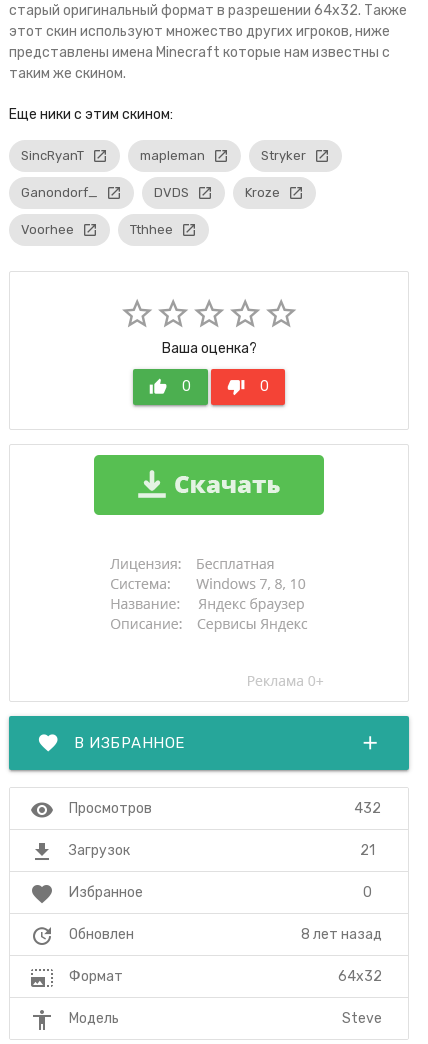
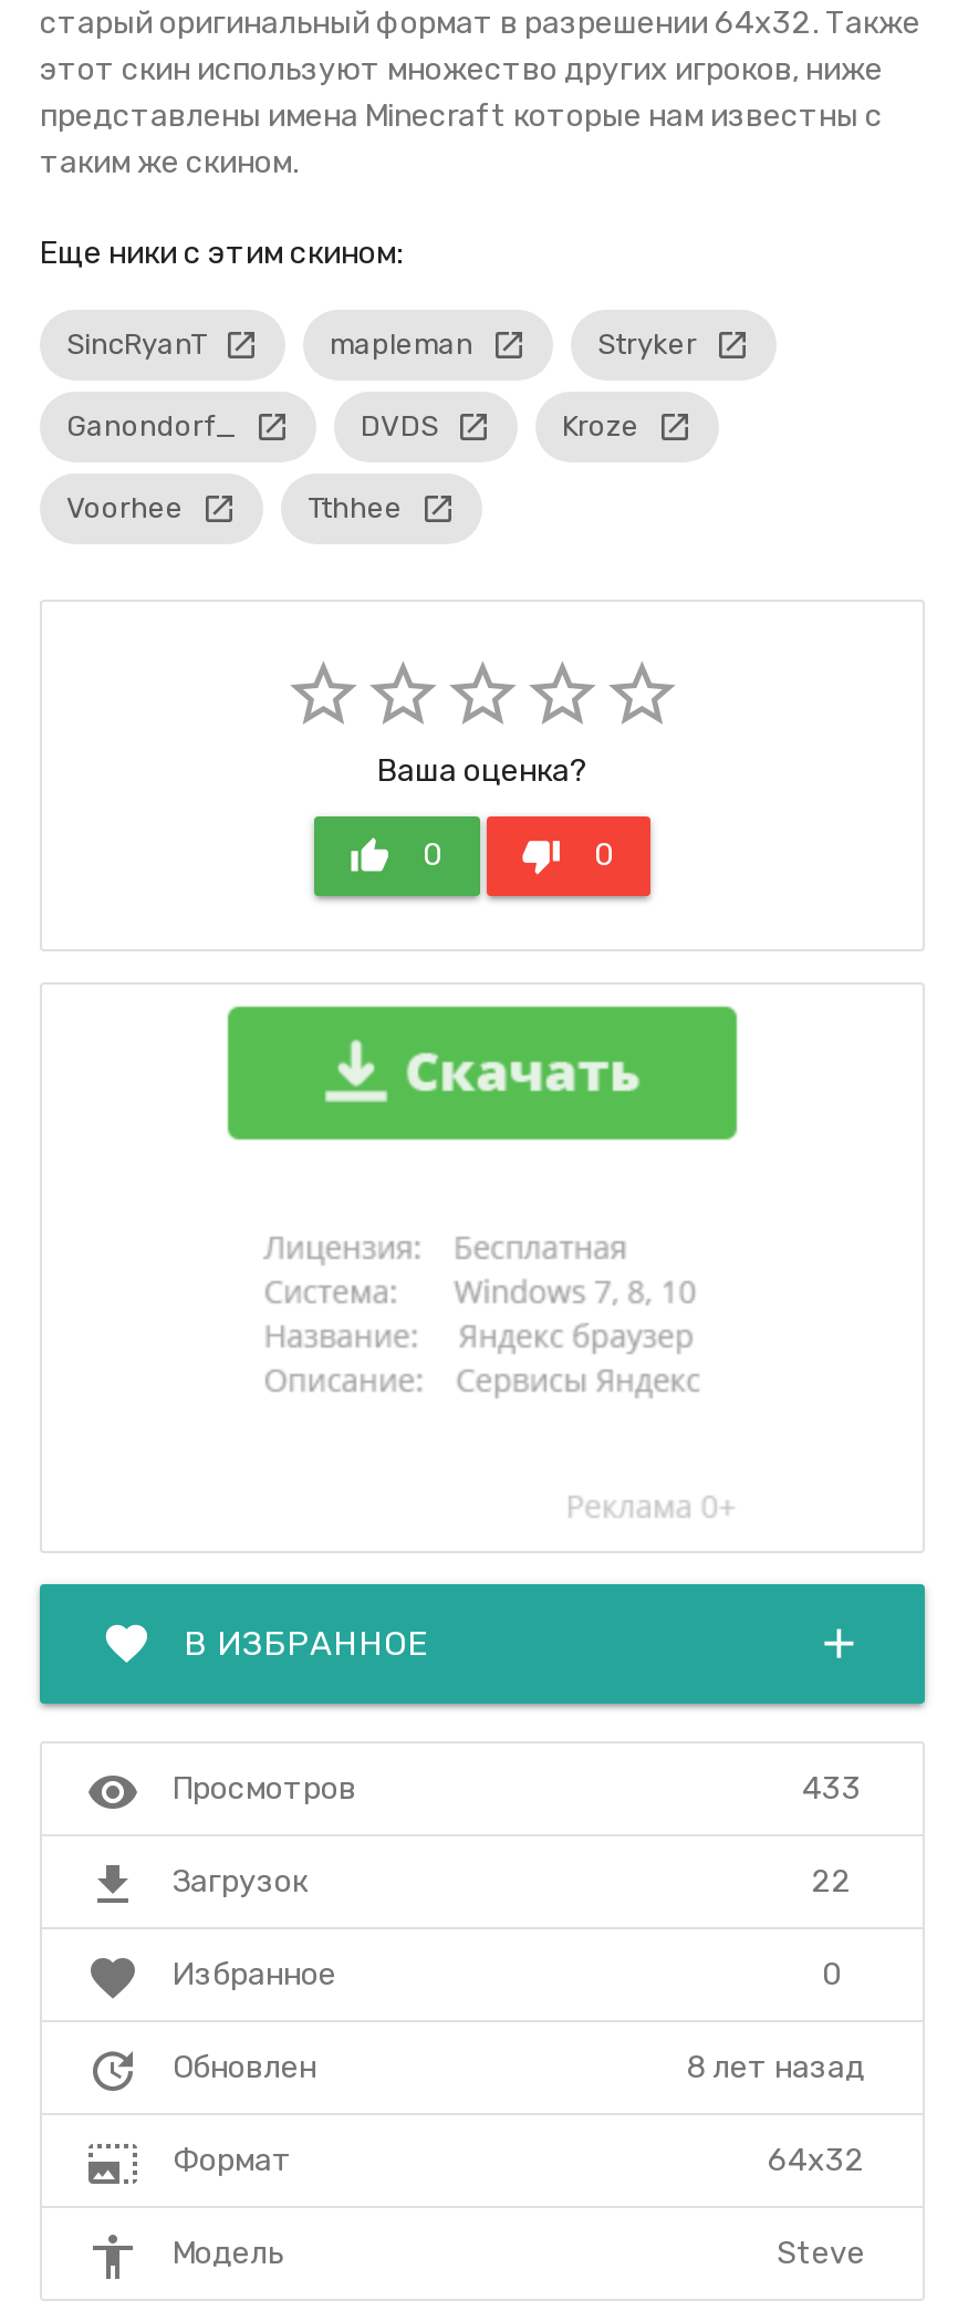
[353,799,380,816] 432 -> [802,1769,862,1807] 433
[359,841,374,858] 21 -> [812,1862,852,1899] 22

